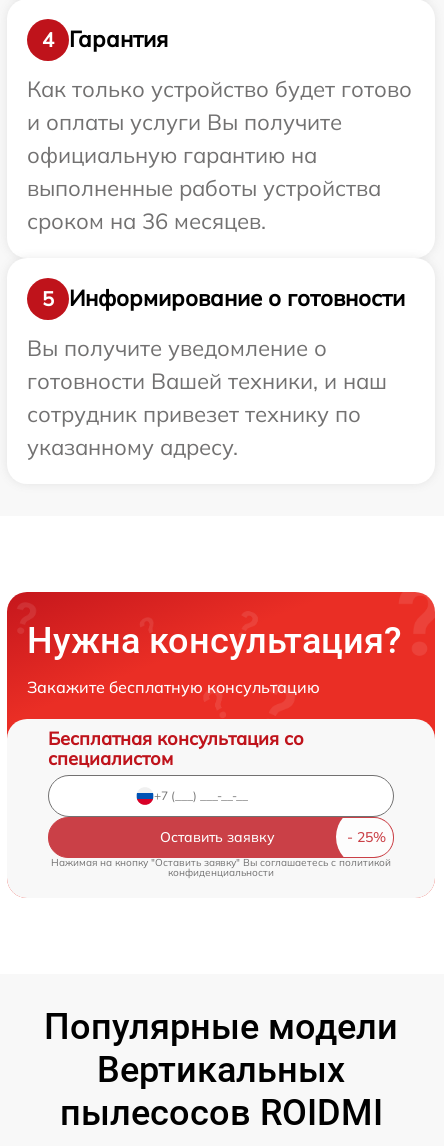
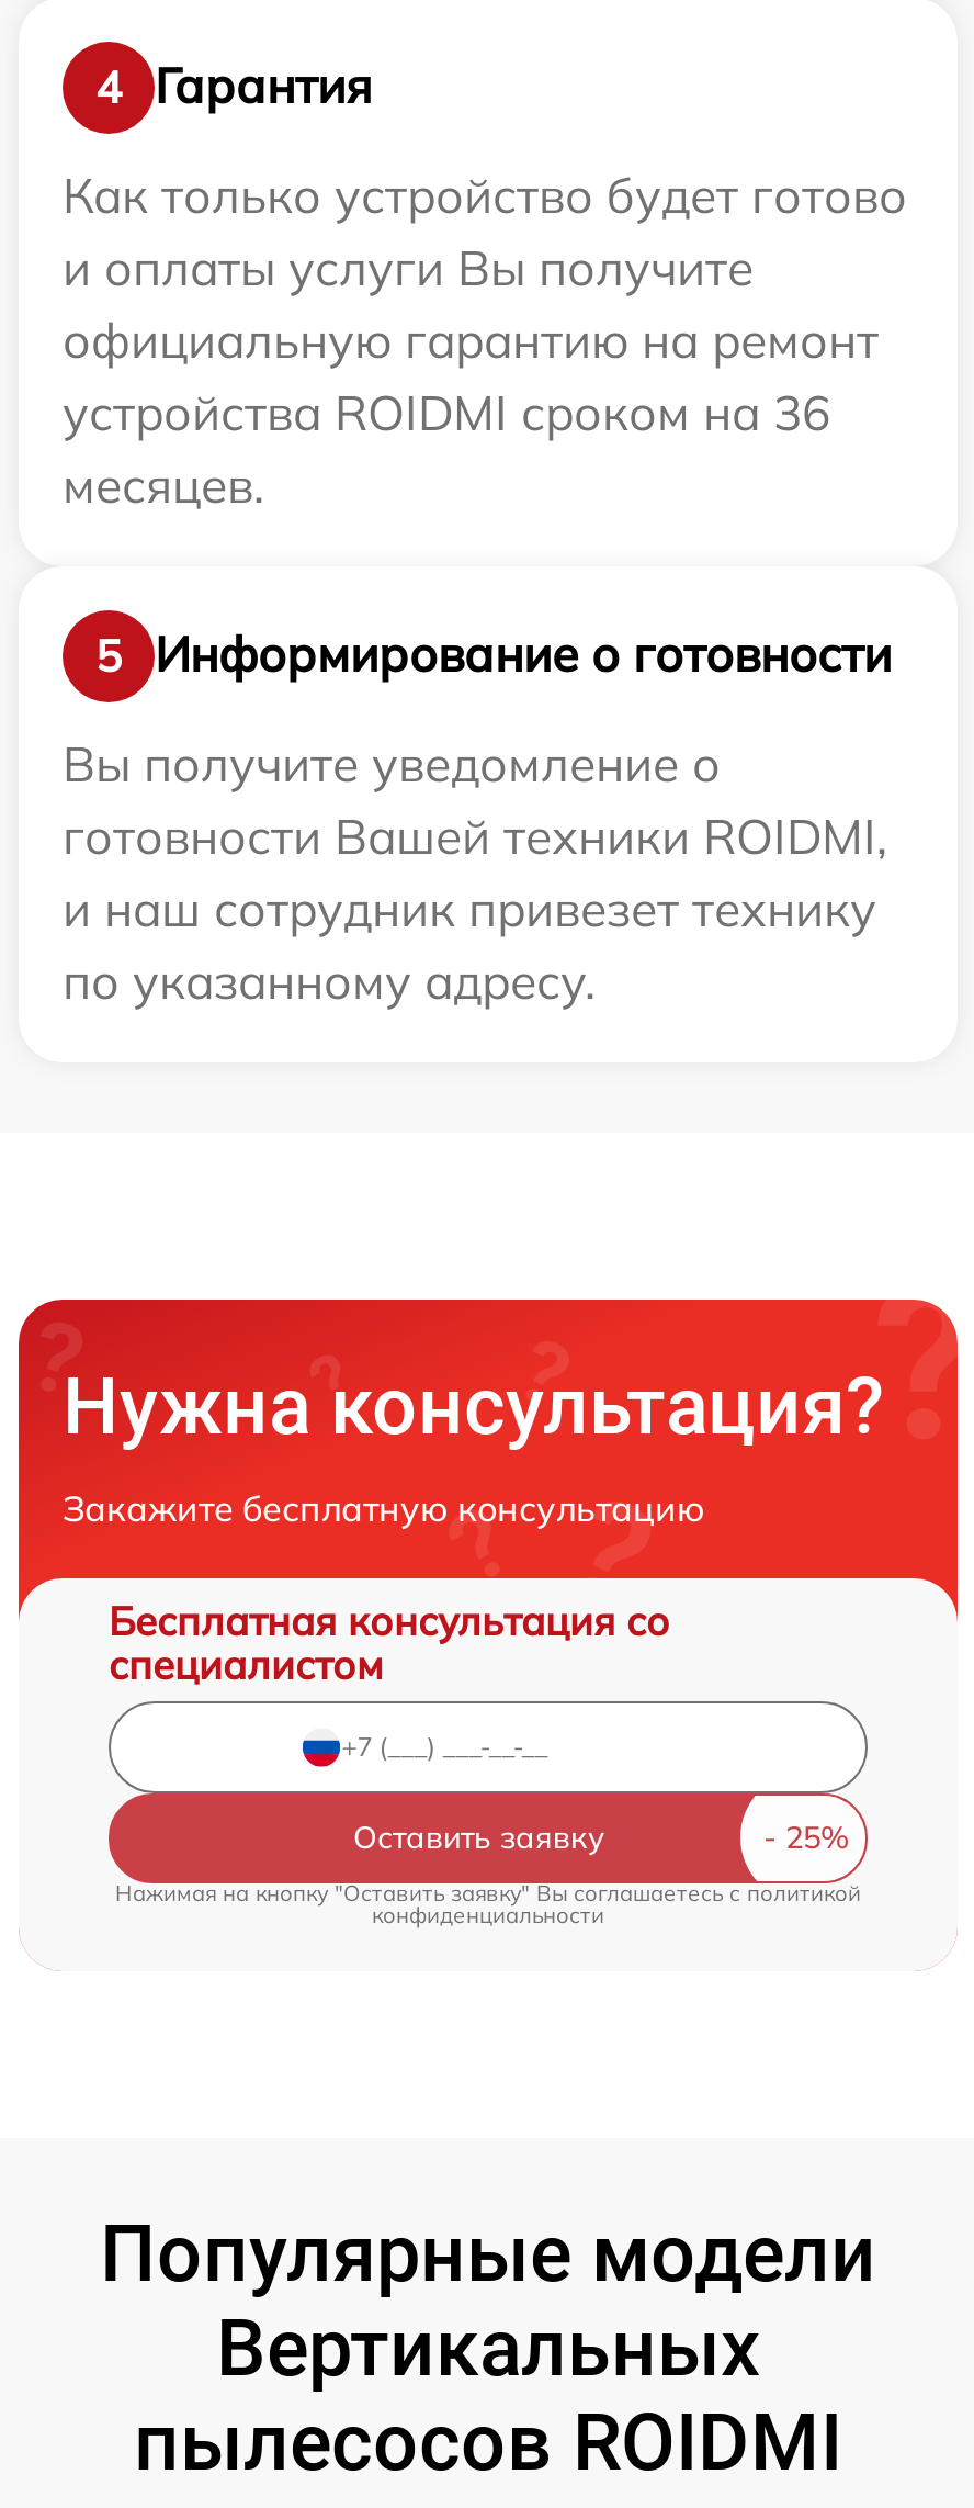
[27,141,381,235] официальную гарантию на | выполненные работы устройства | сроком на 36 месяцев. -> [63,309,879,515] официальную гарантию на ремонт | устройства ROIDMI сроком на 36 | месяцев.
[27,367,387,461] готовности Вашей техники, и наш | сотрудник привезет технику по | указанному адресу. -> [63,805,887,1011] готовности Вашей техники ROIDMI, | и наш сотрудник привезет технику | по указанному адресу.

